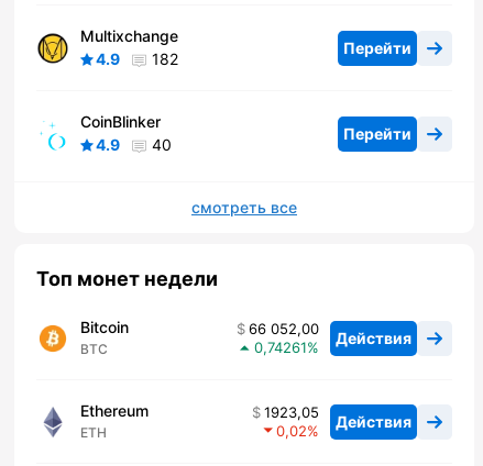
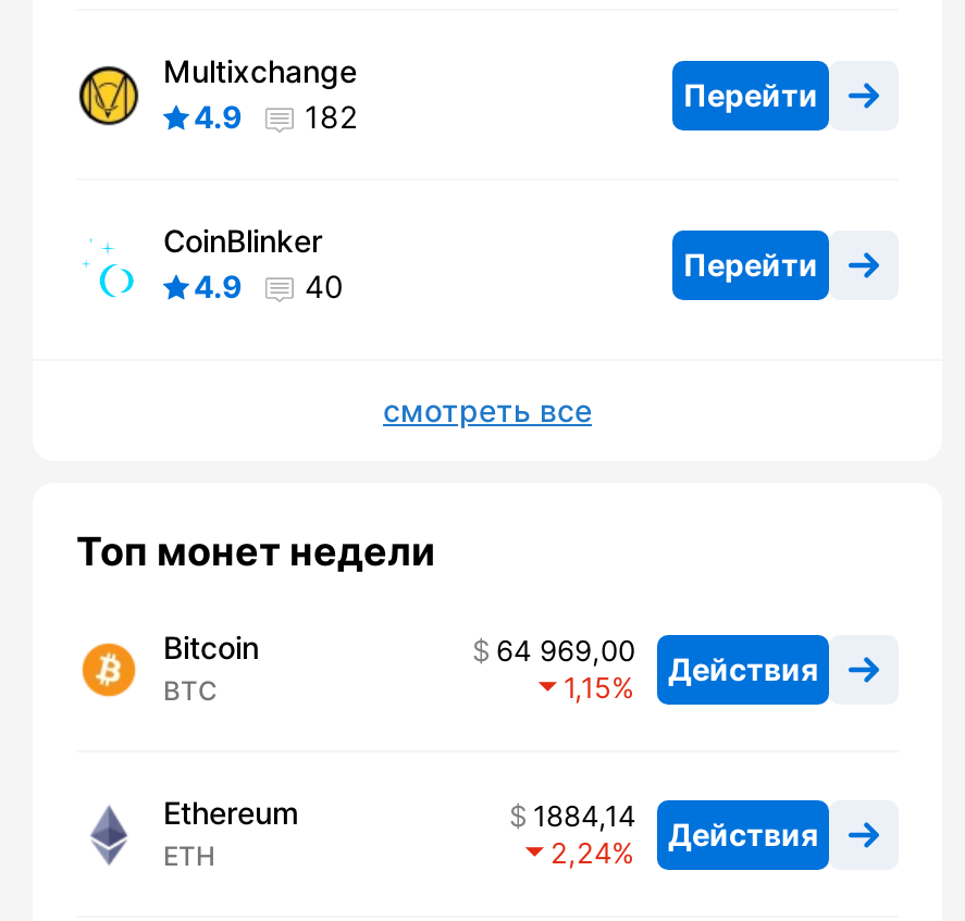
[249,320,411,347] 66 052,00 Действия -> [496,634,818,687] 64 969,00 Действия
[254,339,307,357] 0,74261 -> [564,671,611,705] 1,15
[264,404,411,431] 1923,05 Действия -> [533,799,818,852] 1884,14 Действия
[276,422,307,440] 0,02 -> [550,836,611,871] 2,24

